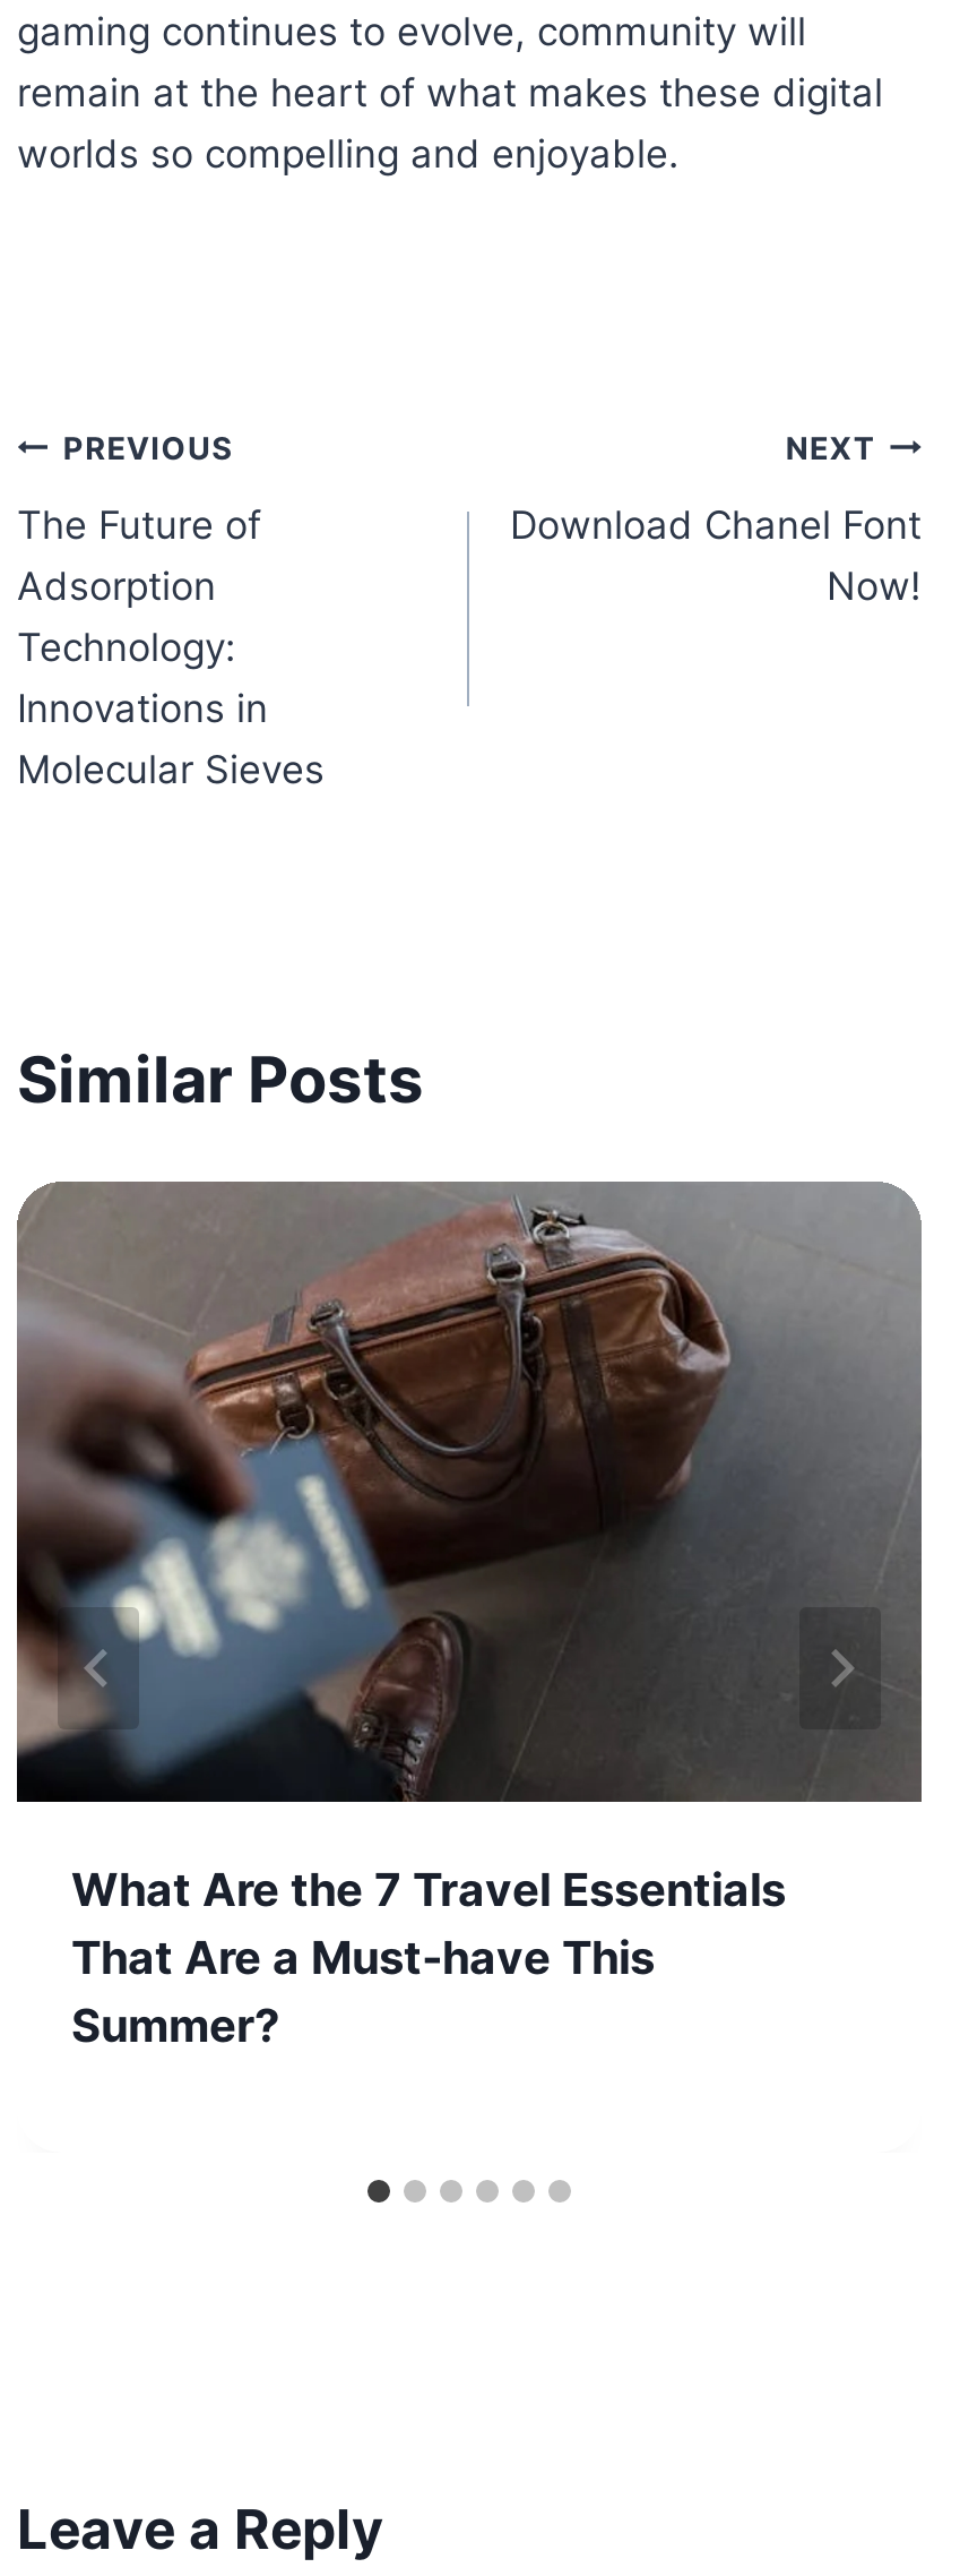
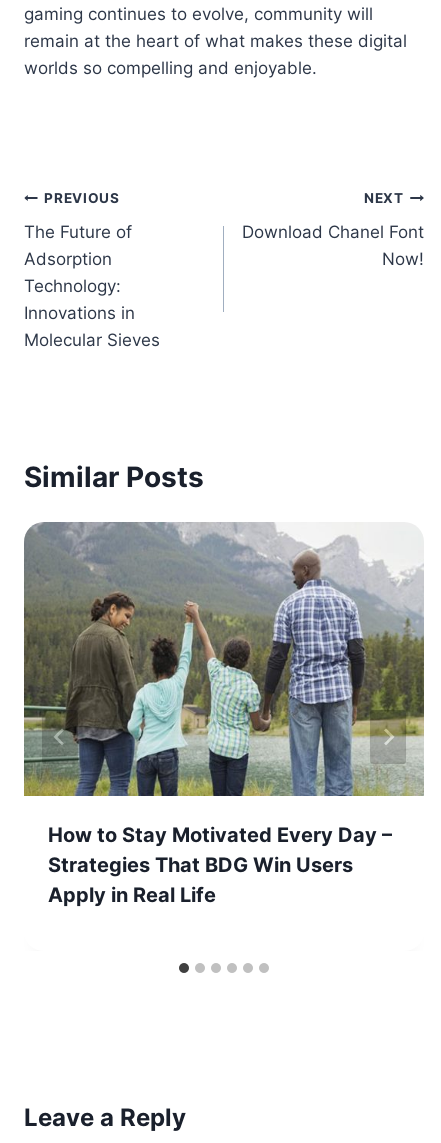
[15,1179,922,2053] [image] | What Are the 7 Travel Essentials | That Are a Must-have This | Summer? -> [23,522,425,907] [image] | How to Stay Motivated Every Day – | Strategies That BDG Win Users | Apply in Real Life

